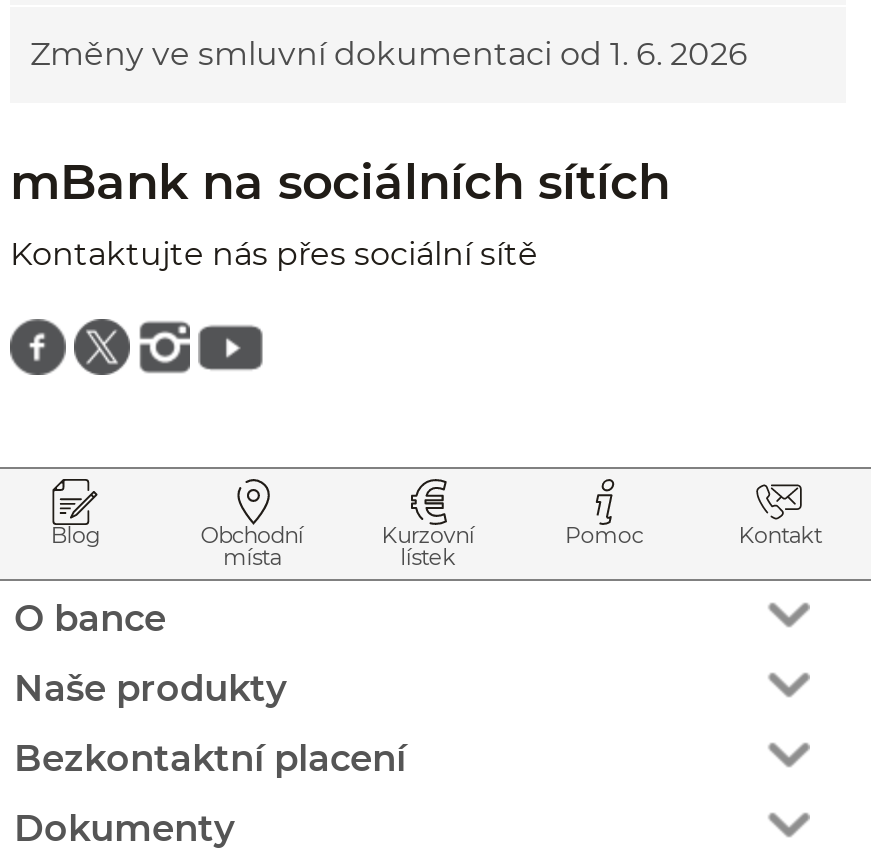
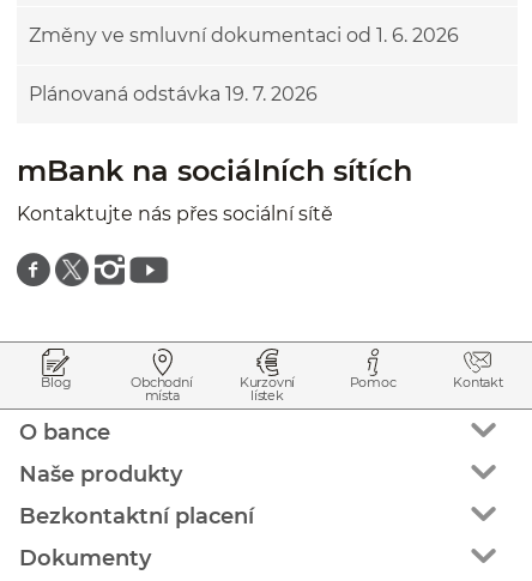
none -> [29,82,318,105] Plánovaná odstávka 19. 7. 2026

